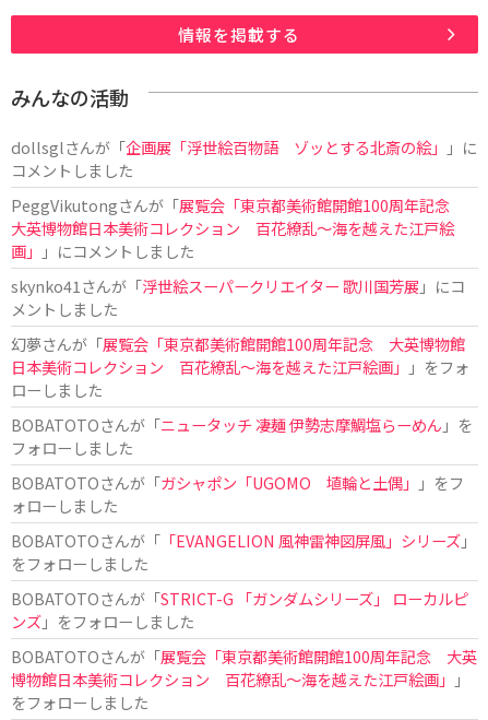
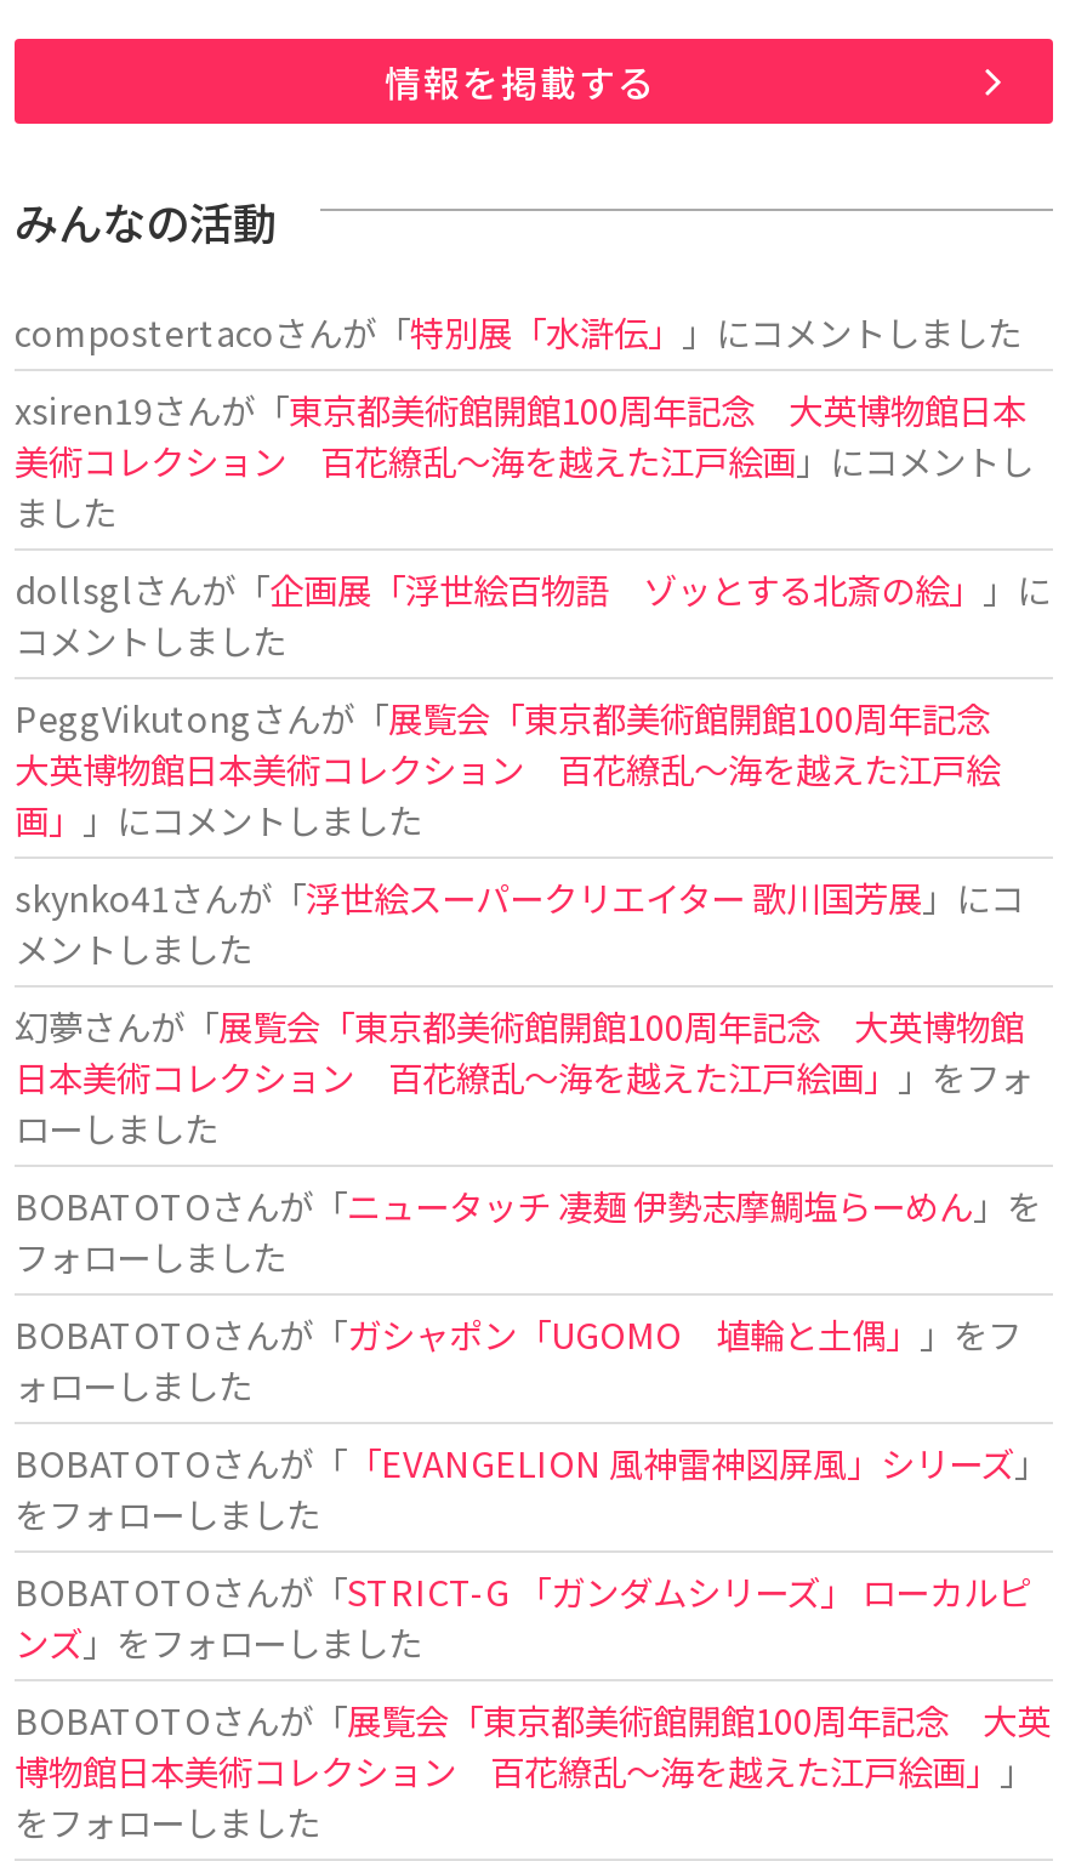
none -> [15,306,1034,537] compostertacoさんが「特別展「水滸伝」」にコメントしました | xsiren19さんが「東京都美術館開館100周年記念 大英博物館日本 | 美術コレクション 百花繚乱～海を越えた江戸絵画」にコメントし | ました

